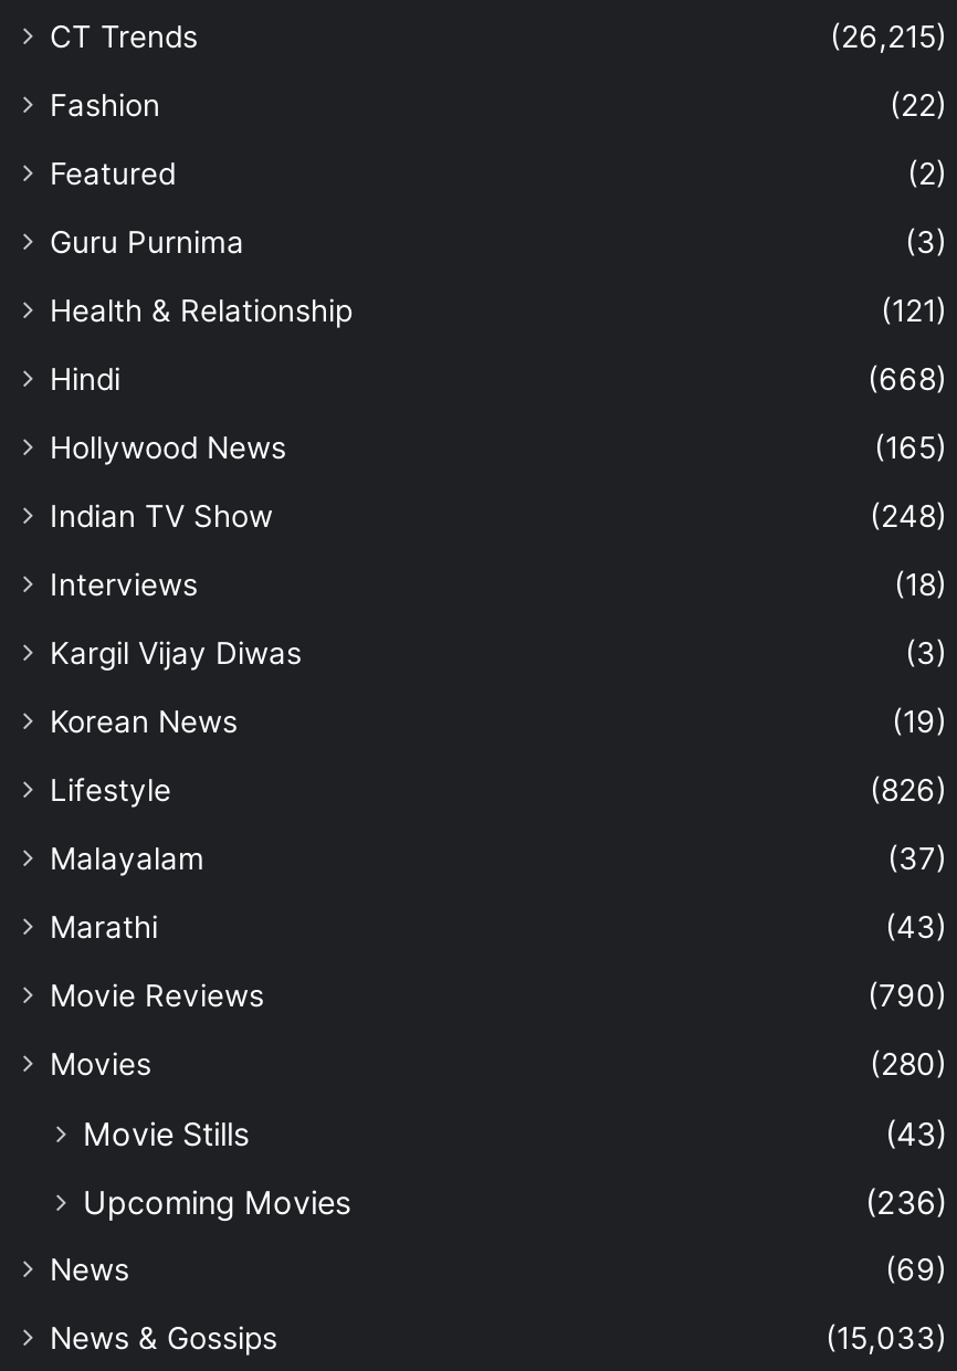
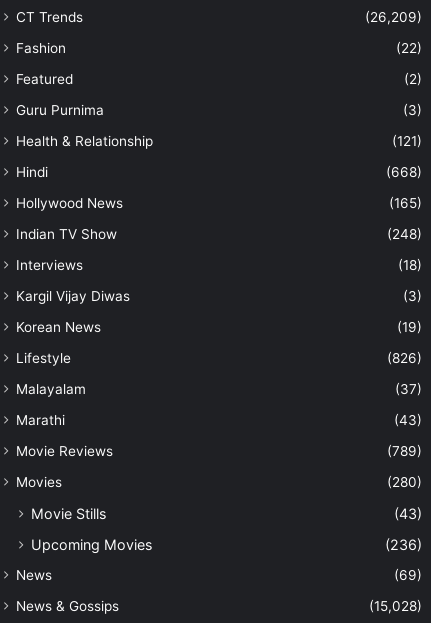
[830,19,947,54] (26,215) -> [365,9,422,25] (26,209)
[867,978,947,1013] (790) -> [387,443,422,459] (789)
[825,1320,947,1356] (15,033) -> [369,598,422,614] (15,028)

